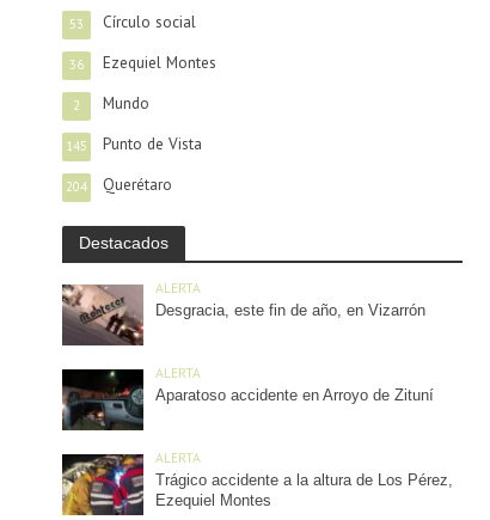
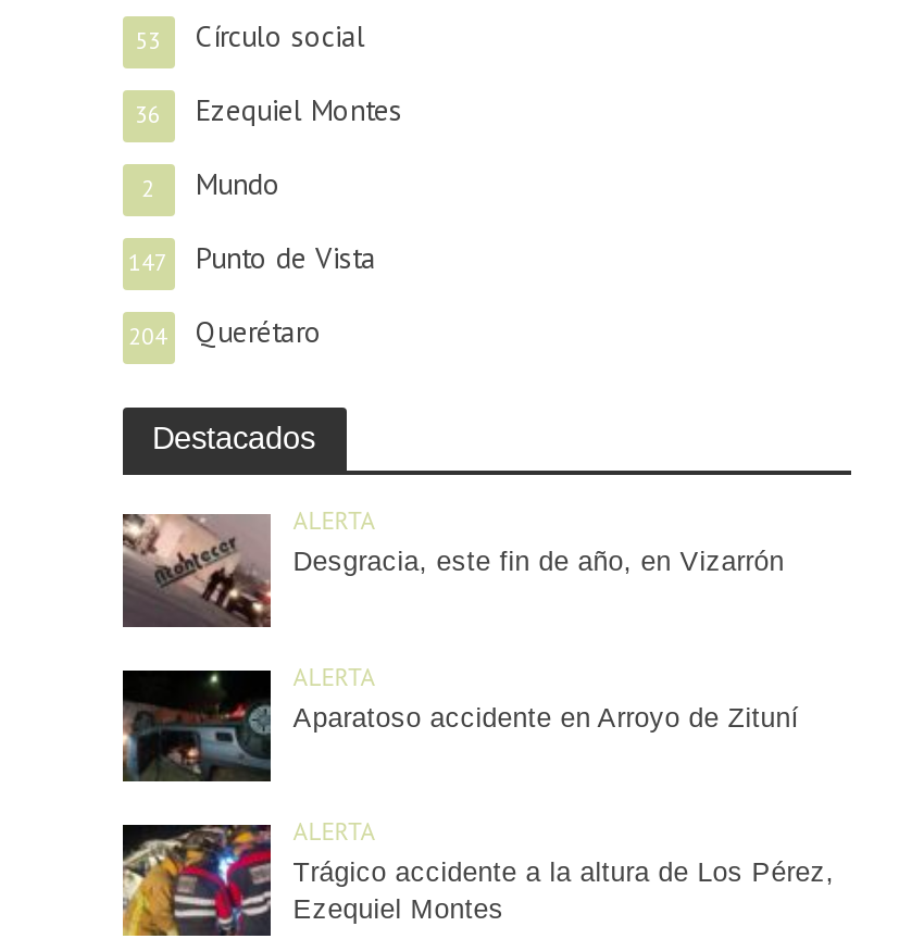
[65,132,201,154] 145 Punto de Vista -> [128,239,376,278] 147 Punto de Vista

